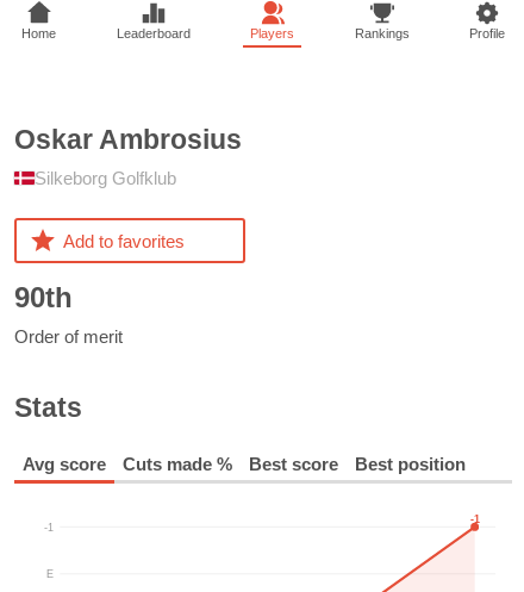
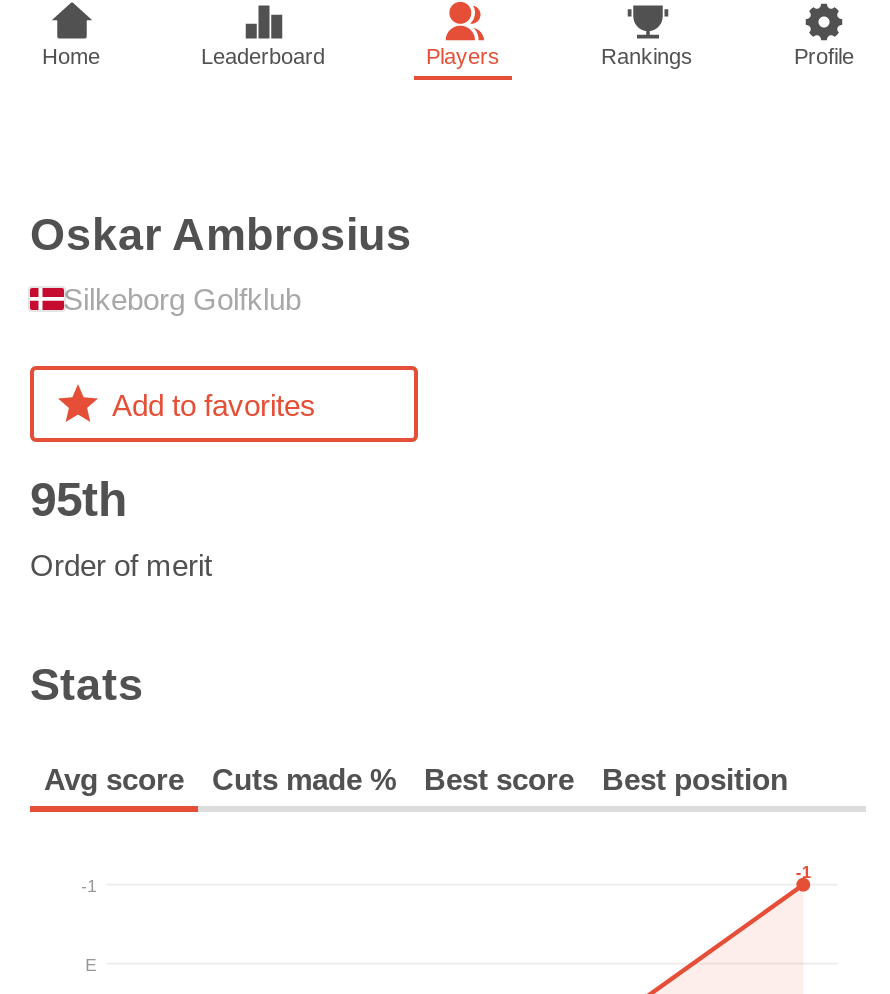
[14,281,73,313] 90th -> [30,472,128,526] 95th

